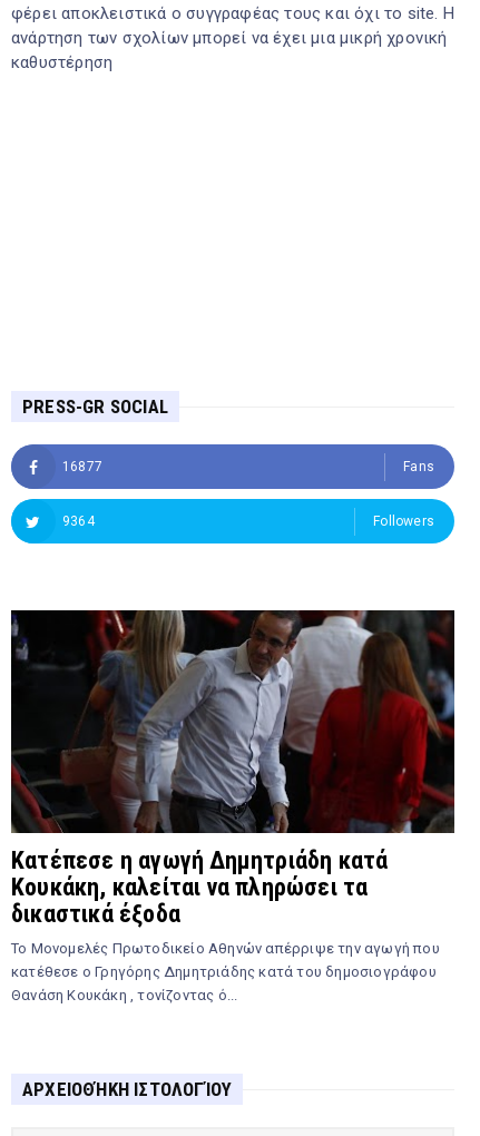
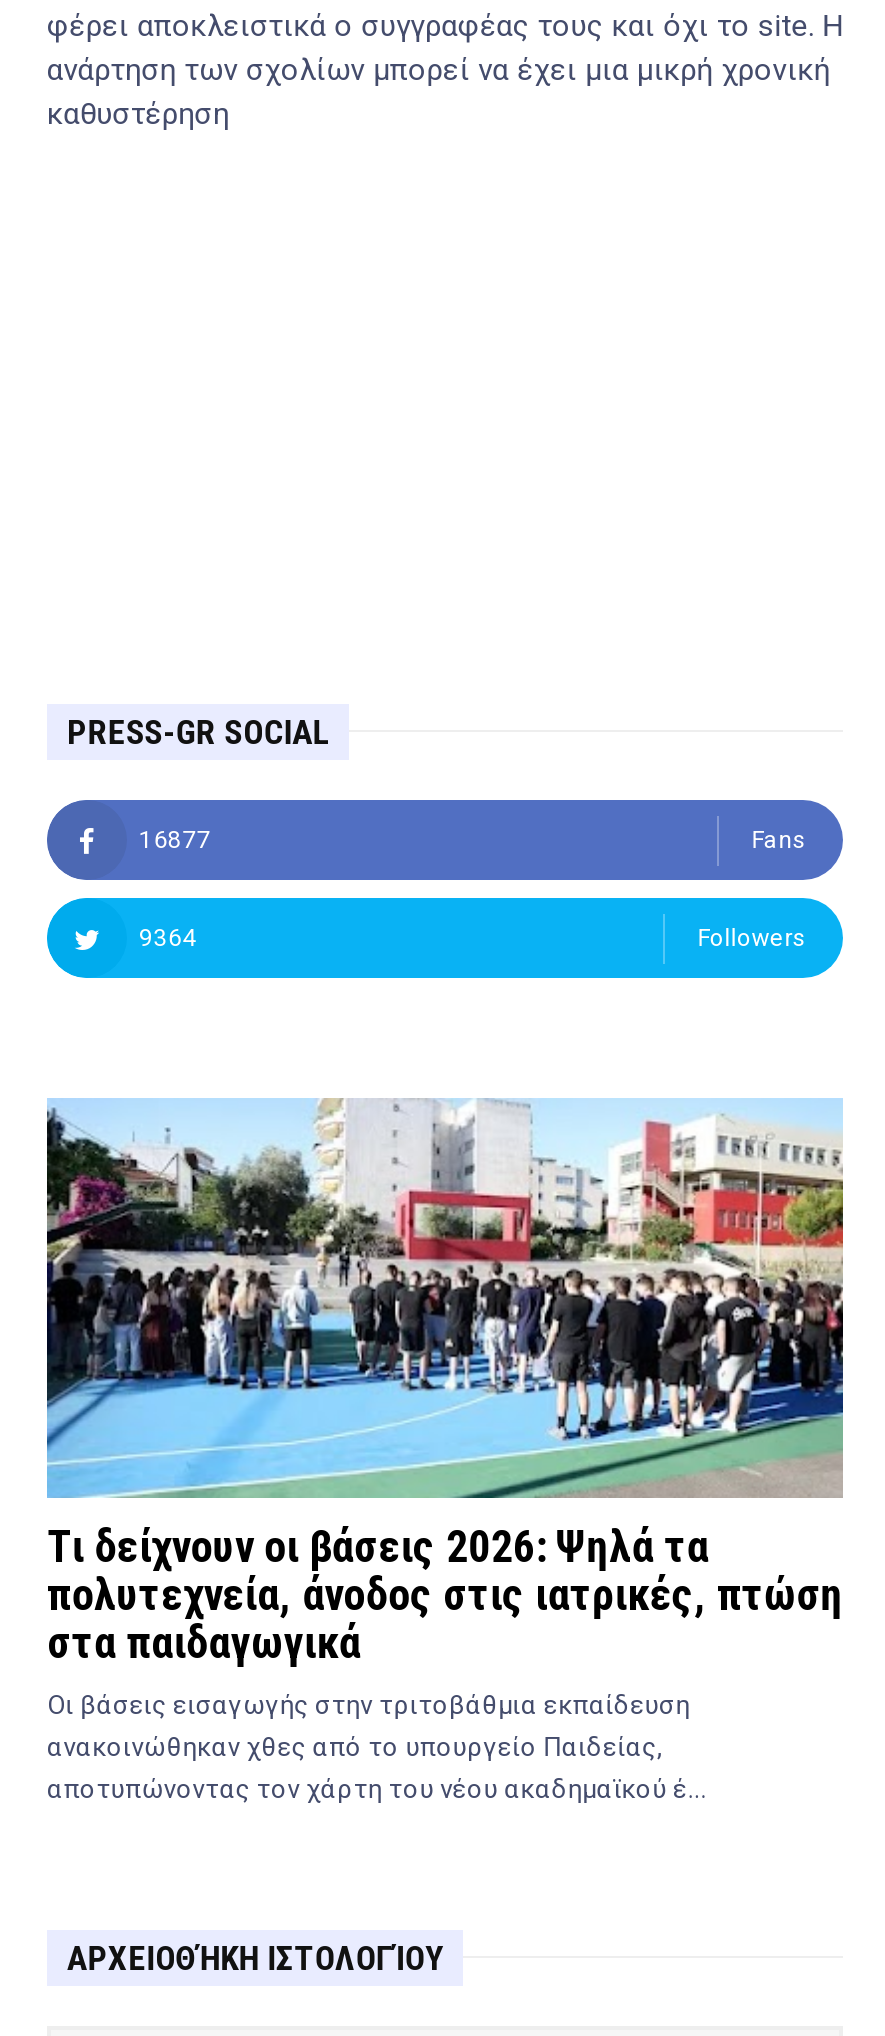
[10,609,455,1004] [image] | Κατέπεσε η αγωγή Δημητριάδη κατά | Κουκάκη, καλείται να πληρώσει τα | δικαστικά έξοδα | Το Μονομελές Πρωτοδικείο Αθηνών απέρριψε την αγωγή που | κατέθεσε ο Γρηγόρης Δημητριάδης κατά του δημοσιογράφου | Θανάση Κουκάκη , τονίζοντας ό... -> [45,1096,845,1803] [image] | Τι δείχνουν οι βάσεις 2026: Ψηλά τα | πολυτεχνεία, άνοδος στις ιατρικές, πτώση | στα παιδαγωγικά | Οι βάσεις εισαγωγής στην τριτοβάθμια εκπαίδευση | ανακοινώθηκαν χθες από το υπουργείο Παιδείας, | αποτυπώνοντας τον χάρτη του νέου ακαδημαϊκού έ...

